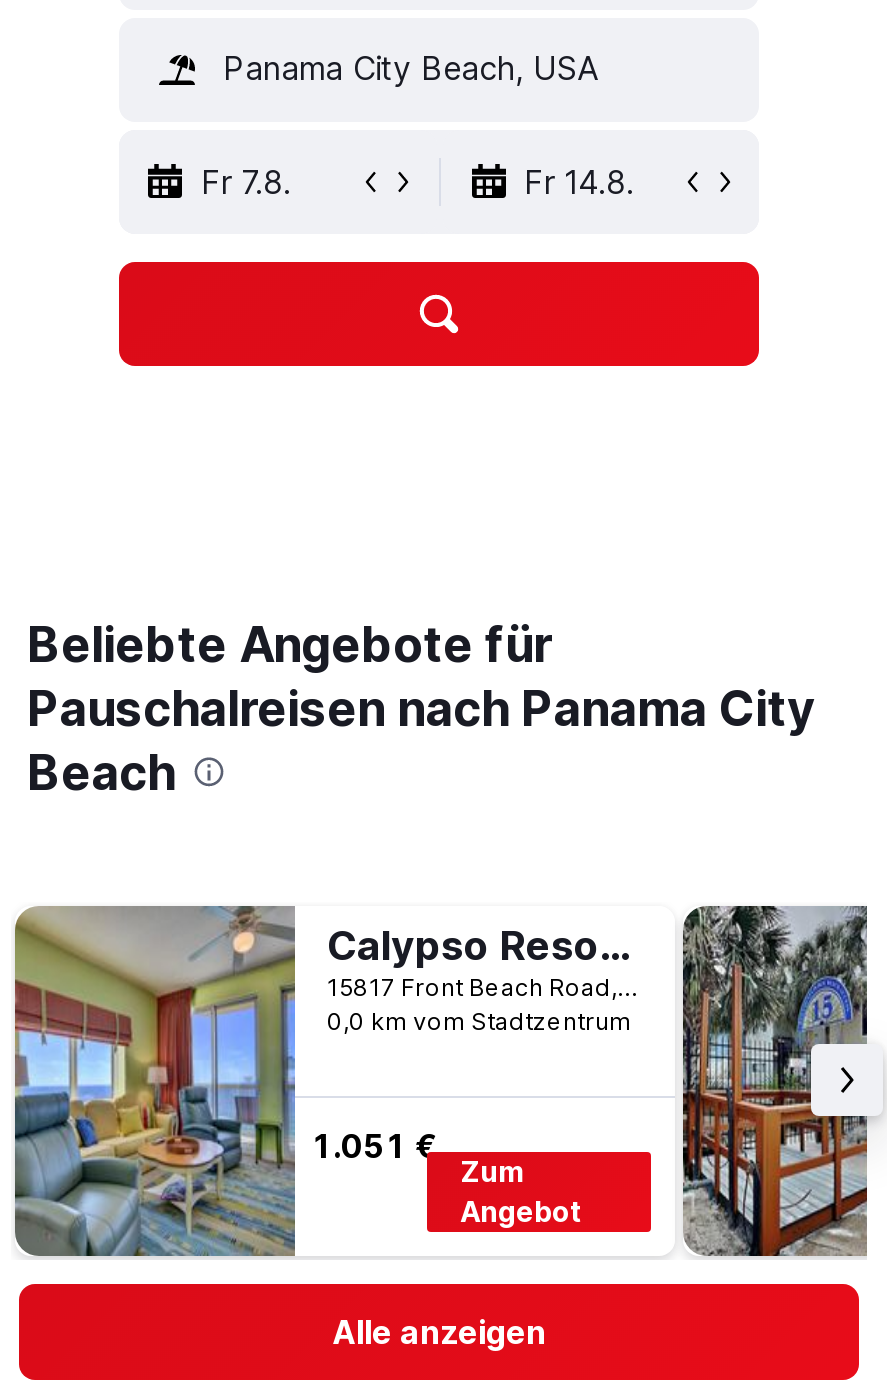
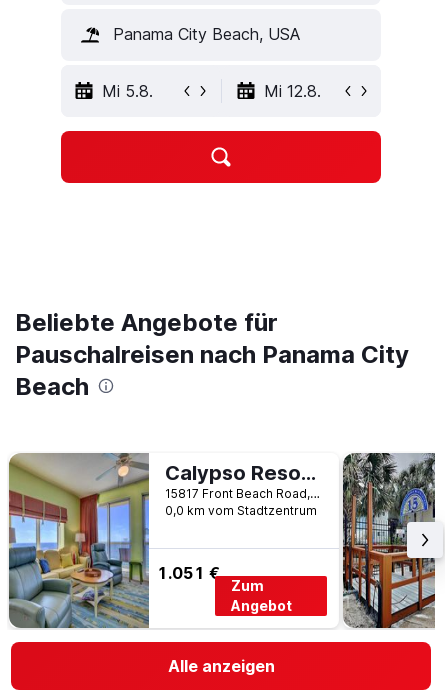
[201,162,634,202] Fr 7.8. | Fr 14.8. -> [102,81,320,101] Mi 5.8. | Mi 12.8.

